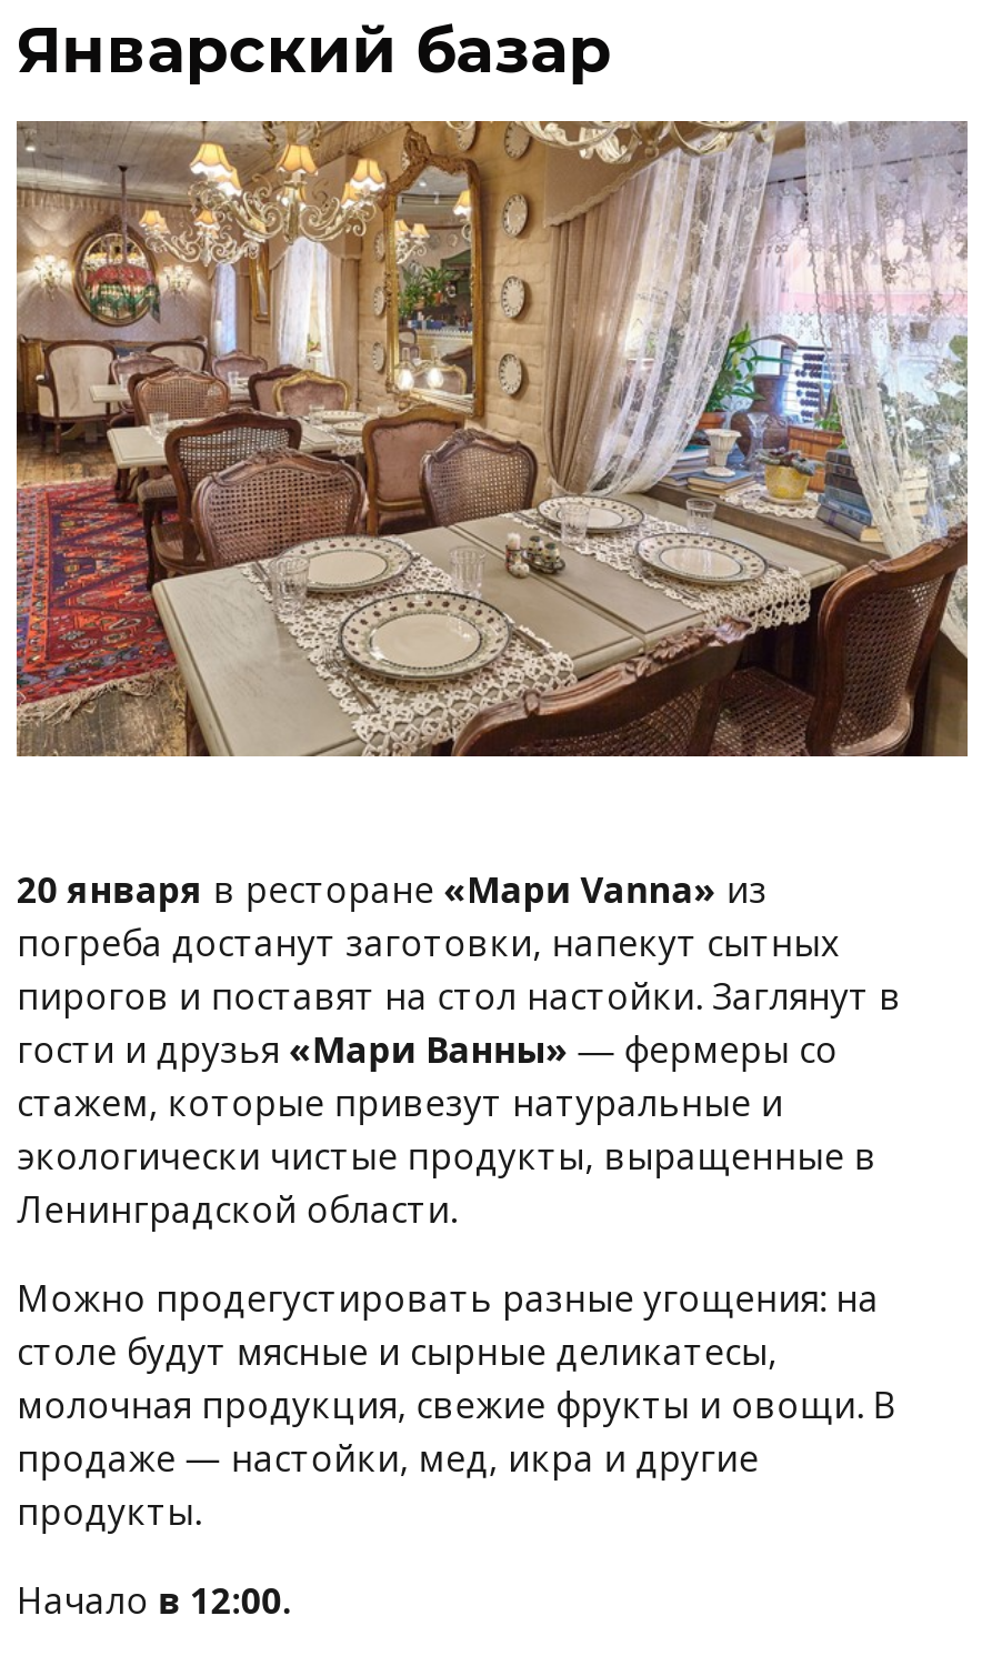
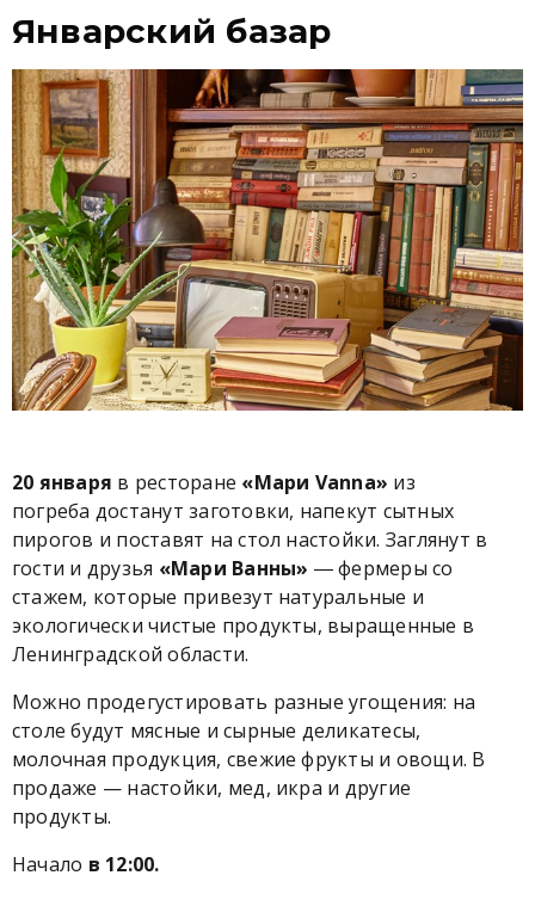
[14,119,970,759] [image] -> [11,68,524,412] [image]

